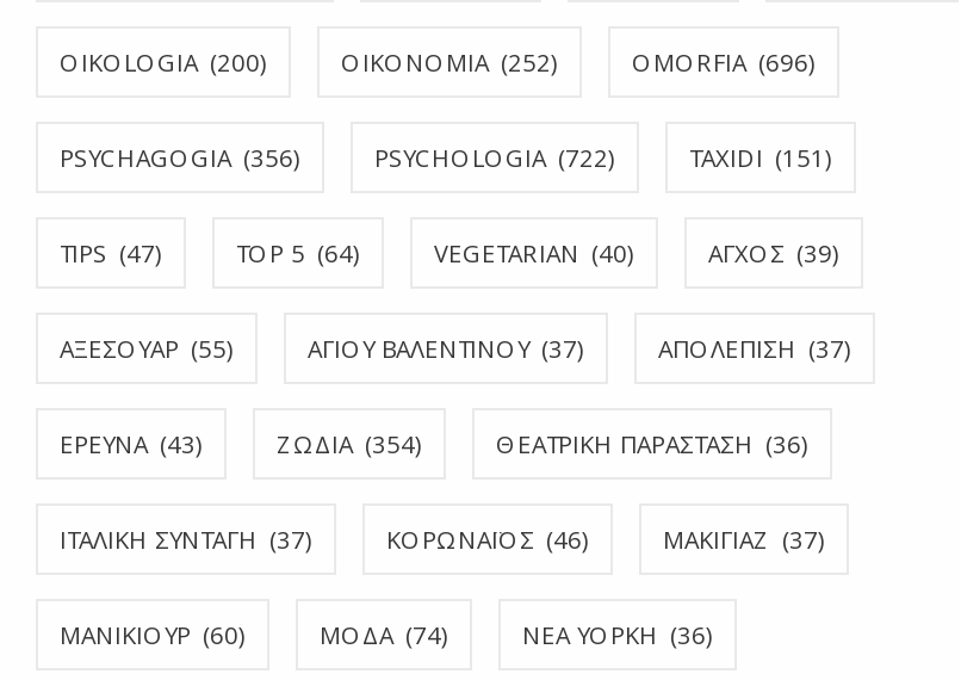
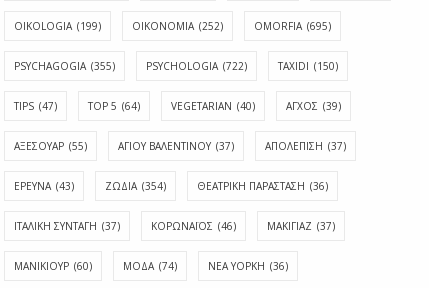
[60,44,267,78] OIKOLOGIA (200) -> [14,19,101,33] OIKOLOGIA (199)
[632,44,816,78] OMORFIA (696) -> [254,19,331,33] OMORFIA (695)
[60,140,300,173] PSYCHAGOGIA (356) -> [14,59,115,73] PSYCHAGOGIA (355)
[689,140,832,173] TAXIDI (151) -> [278,59,338,73] TAXIDI (150)

